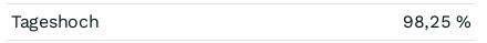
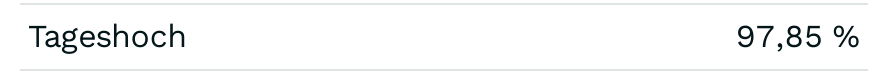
[403,11,472,32] 98,25 % -> [736,17,860,55] 97,85 %

